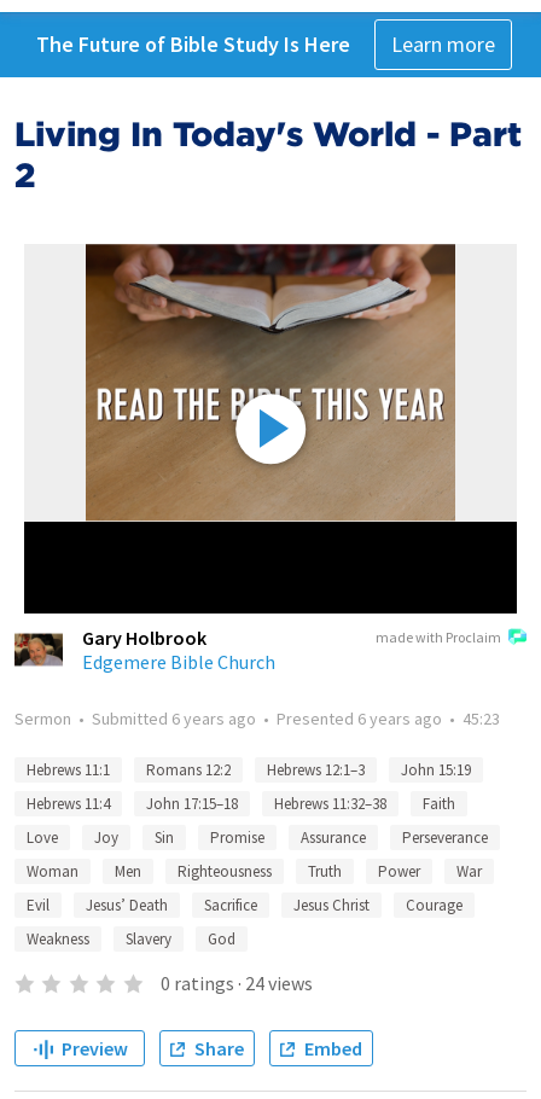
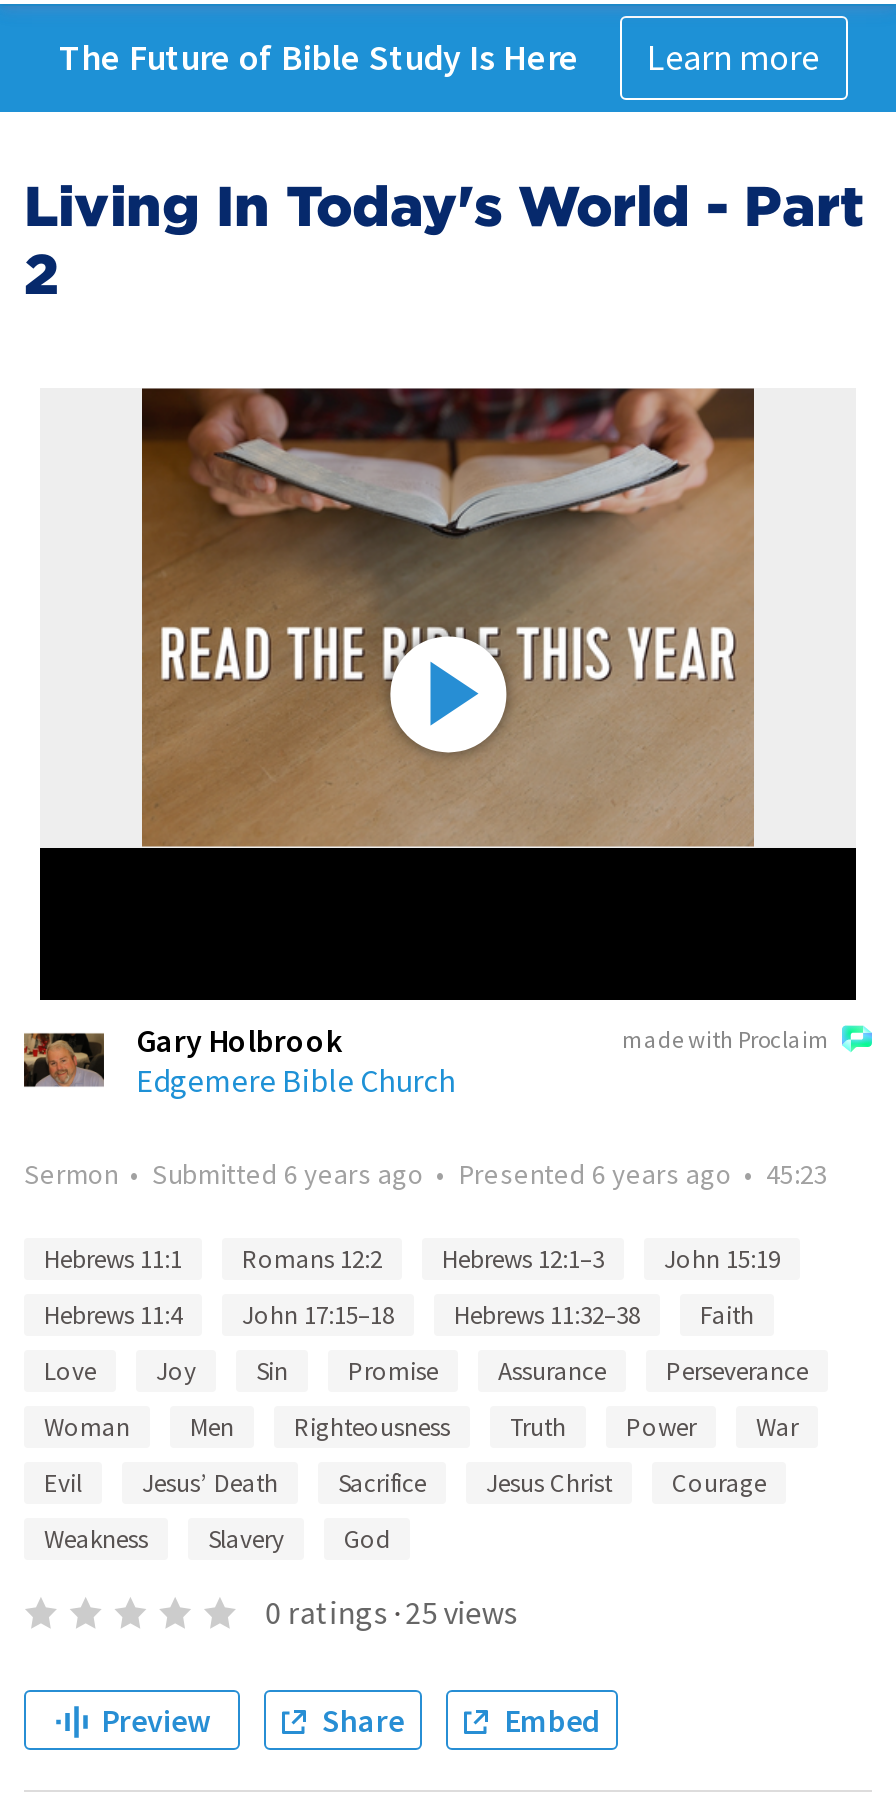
[160,971,312,995] 0 ratings · 24 views -> [265,1592,517,1632] 0 ratings · 25 views

